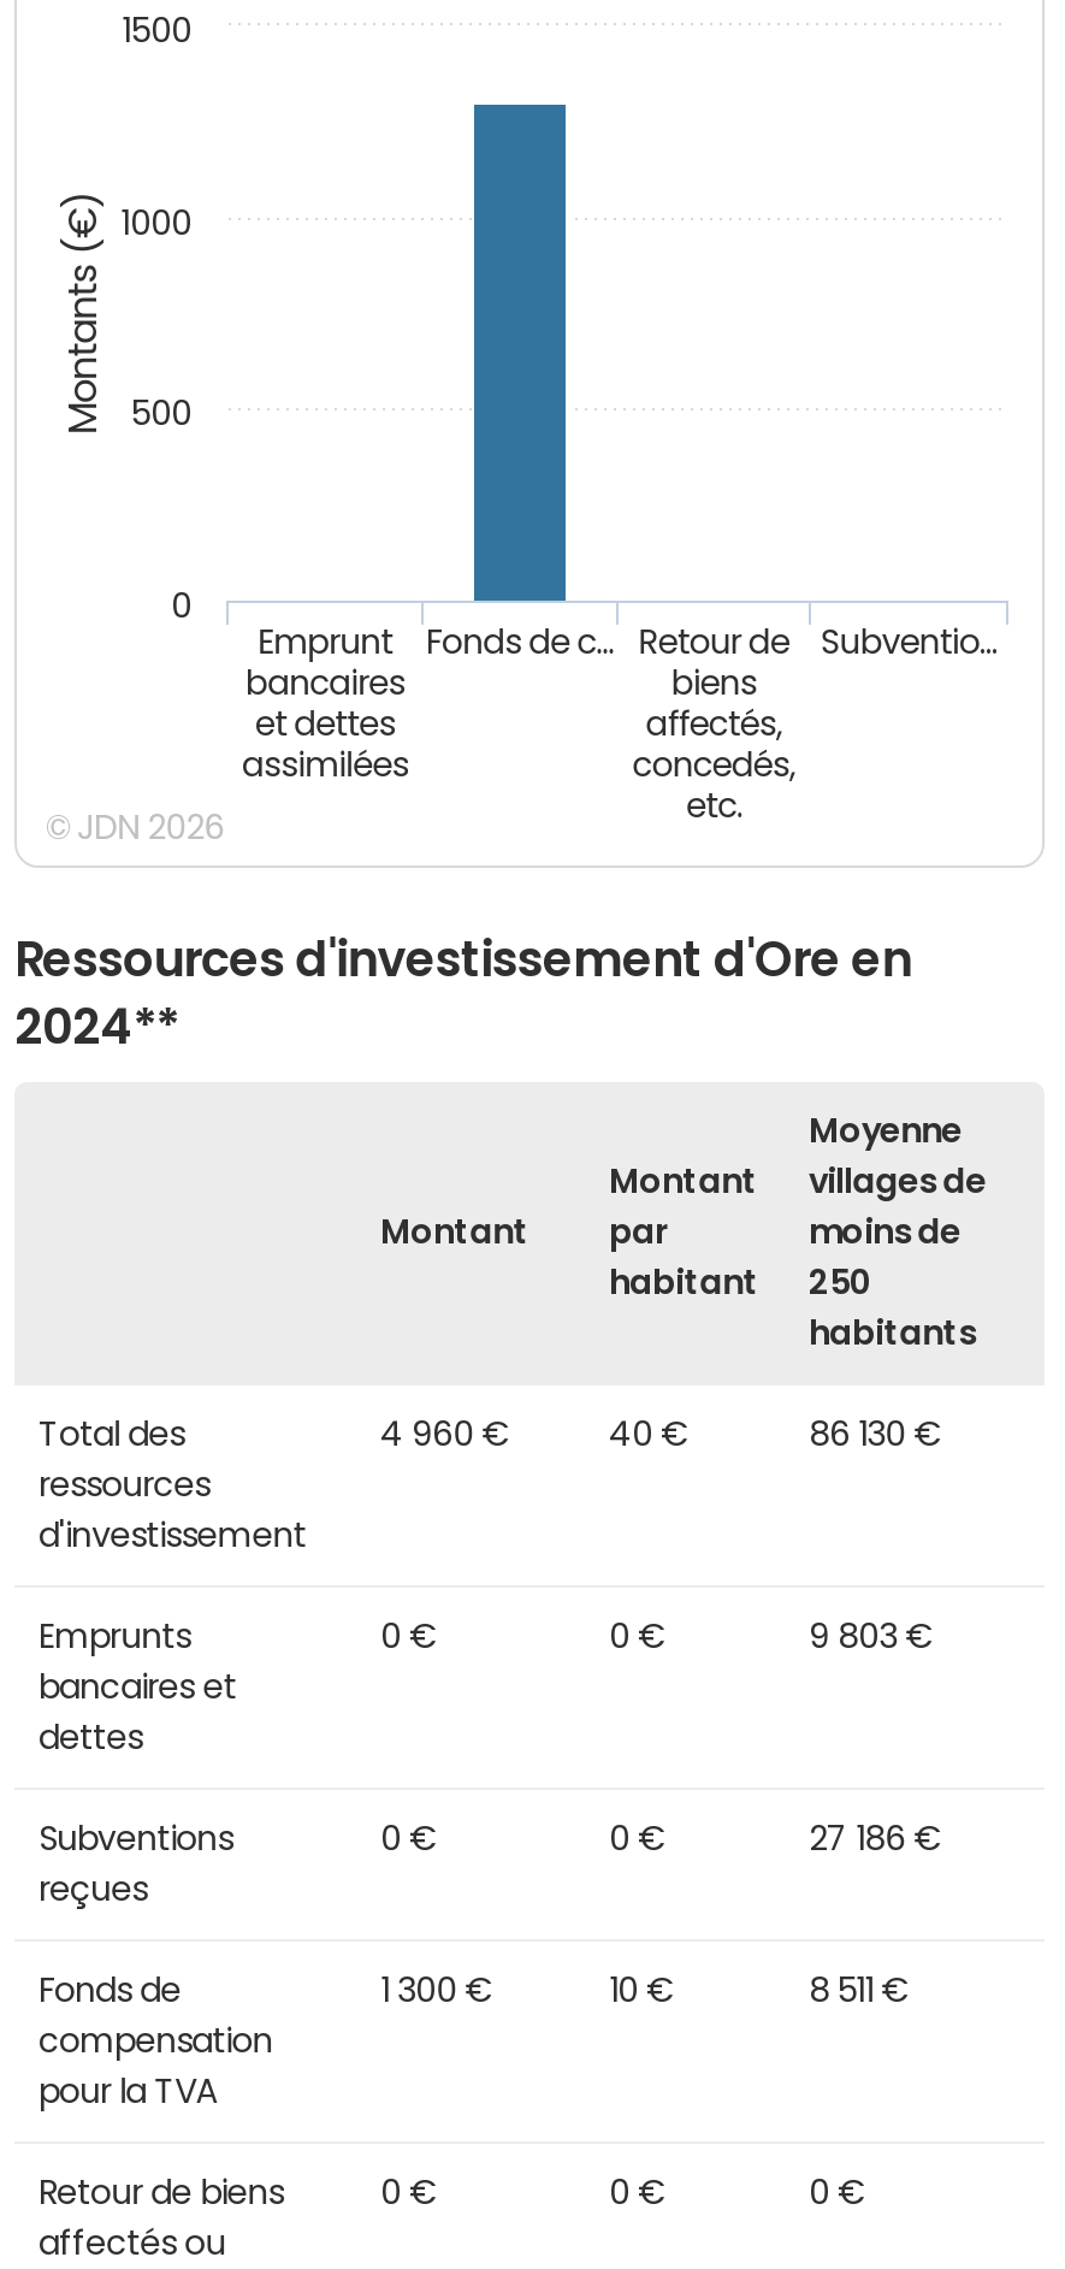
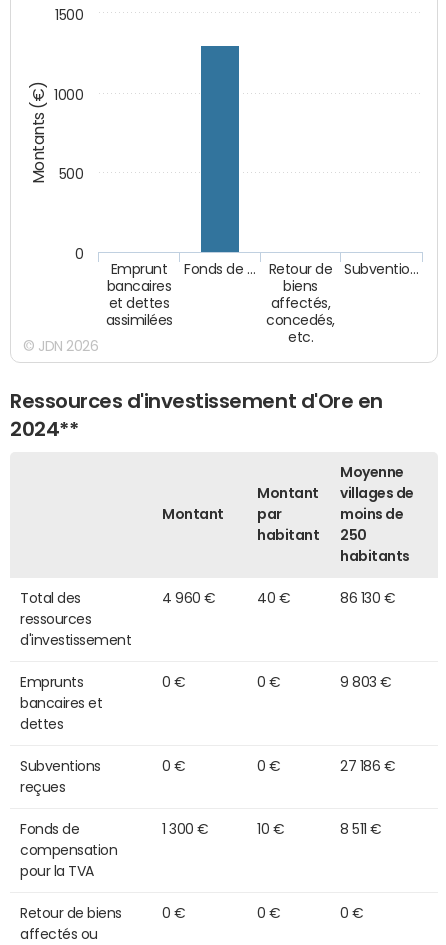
[426,625,614,659] Fonds de c… -> [184,262,256,276] Fonds de …

